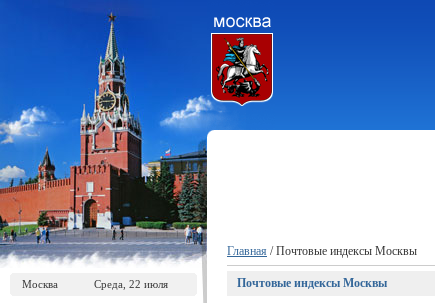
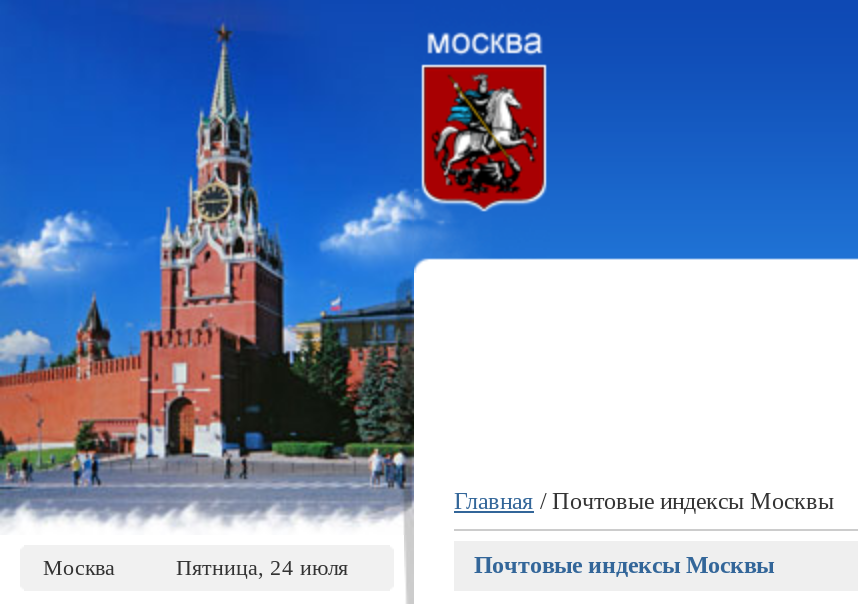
[94,278,168,290] Среда, 22 июля -> [176,555,348,579] Пятница, 24 июля

